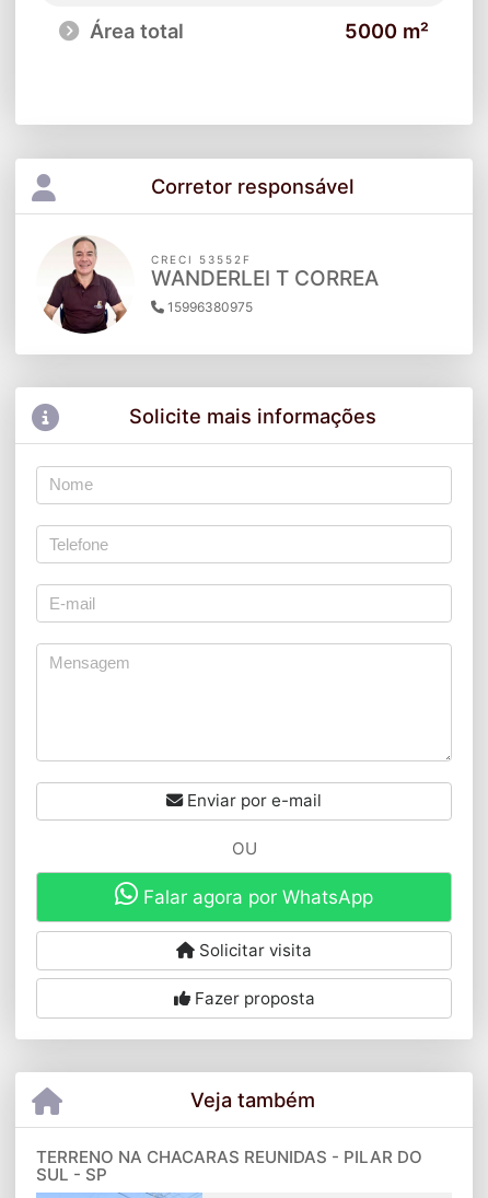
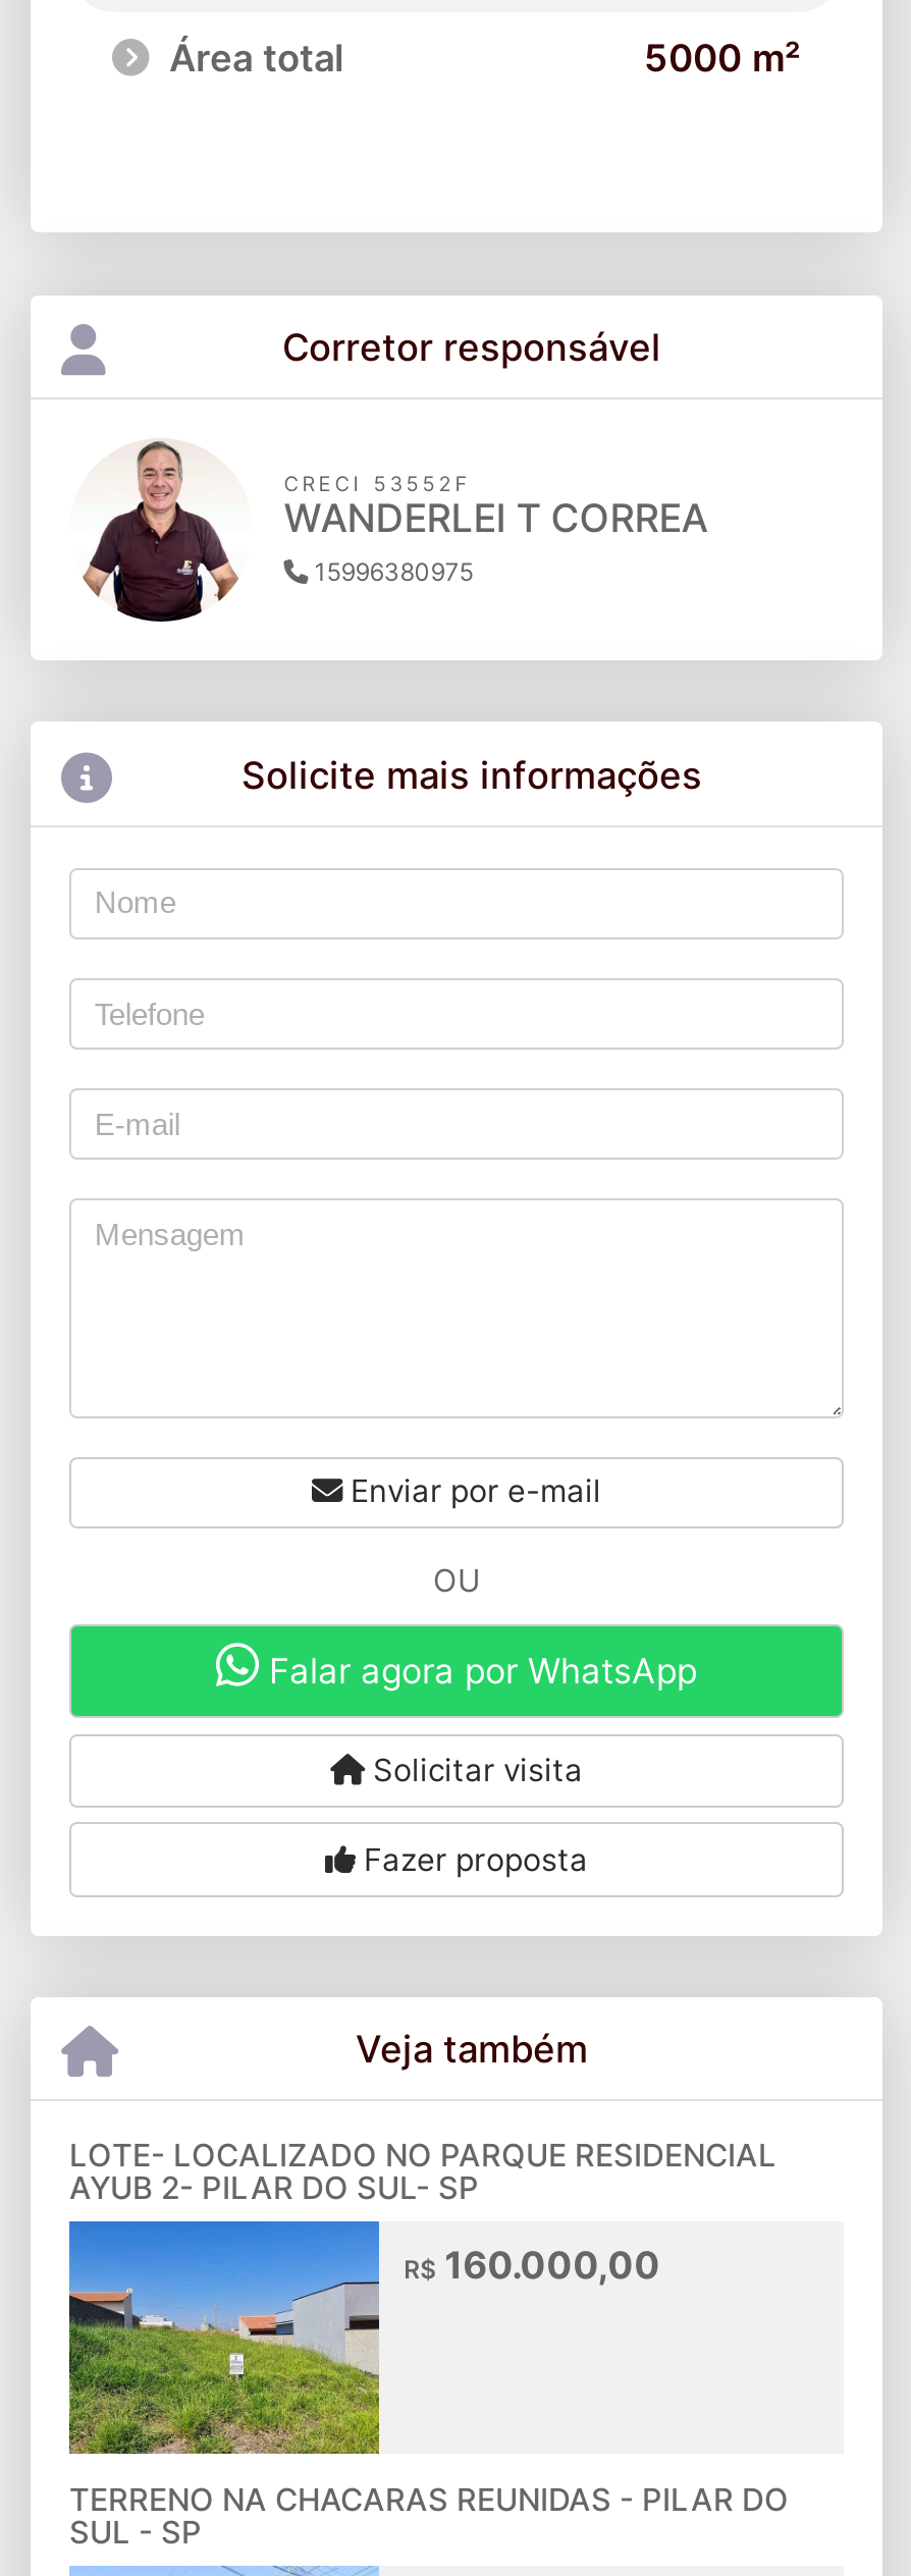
none -> [67,2137,776,2456] [image] | LOTE- LOCALIZADO NO PARQUE RESIDENCIAL | AYUB 2- PILAR DO SUL- SP | R$160.000,00

